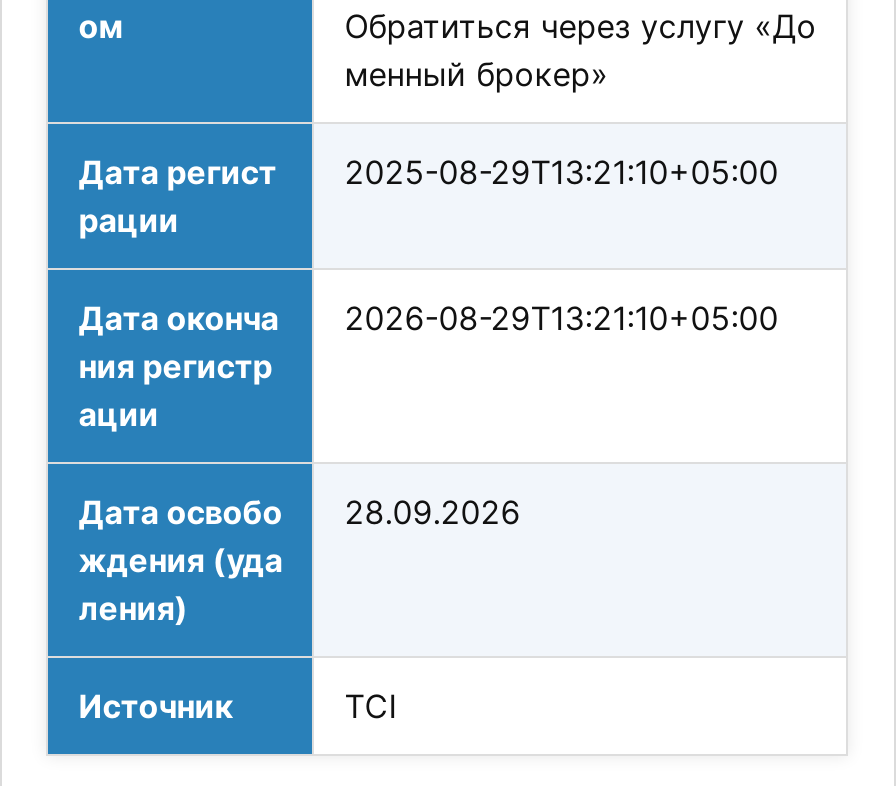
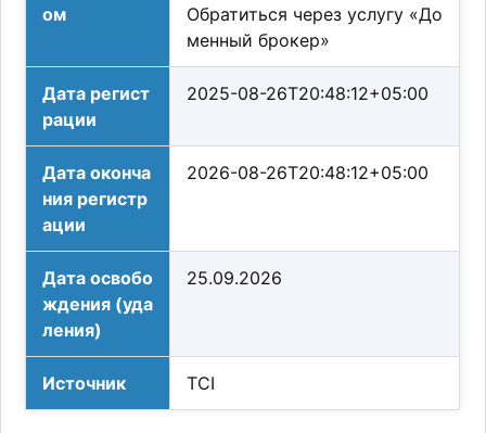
[79,152,779,192] Дата регист 2025-08-29T13:21:10+05:00 -> [43,83,429,104] Дата регист 2025-08-26T20:48:12+05:00
[79,298,779,338] Дата оконча 2026-08-29T13:21:10+05:00 -> [43,162,429,184] Дата оконча 2026-08-26T20:48:12+05:00
[79,492,521,532] Дата освобо 28.09.2026 -> [43,267,282,289] Дата освобо 25.09.2026

